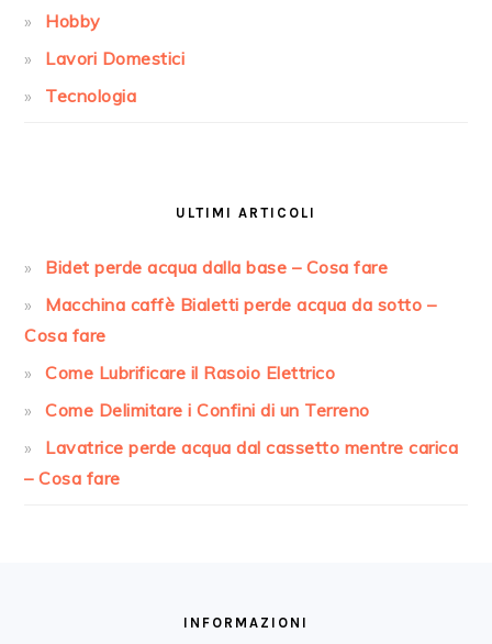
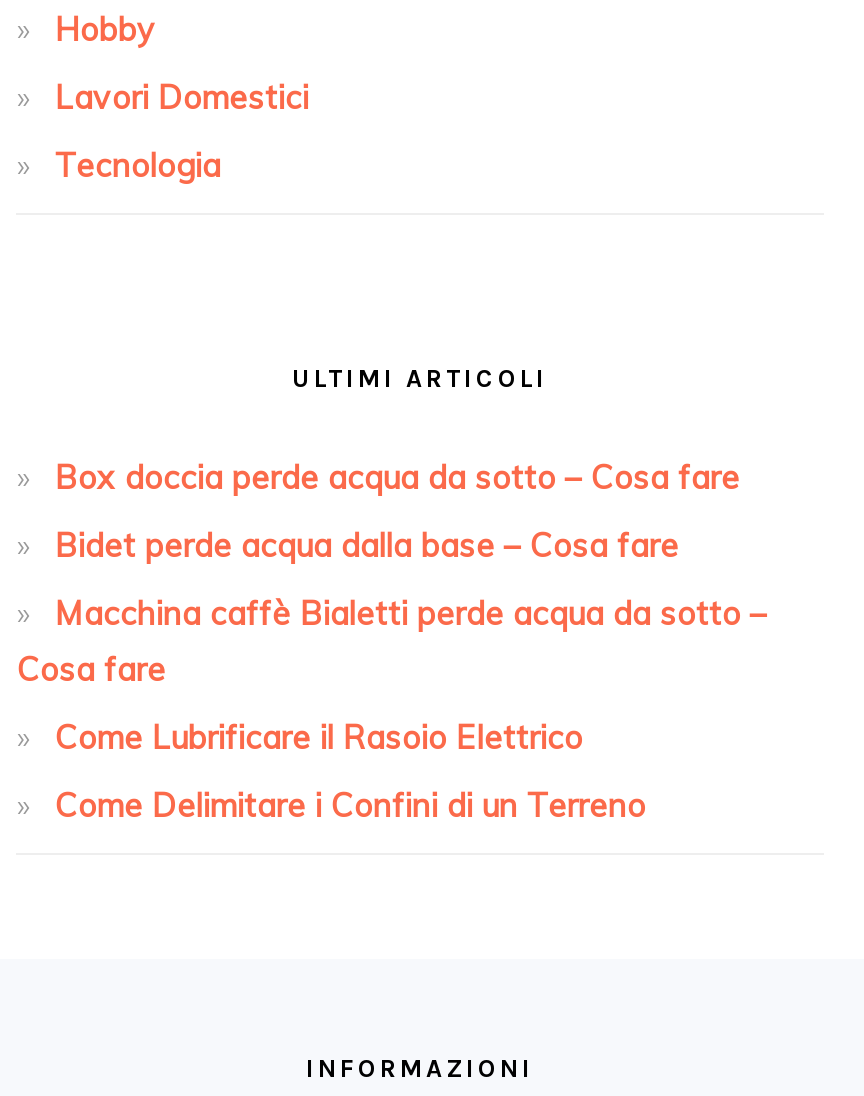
none -> [55,457,740,497] Box doccia perde acqua da sotto – Cosa fare
moved [25,256,436,421] -> [17,525,767,825]: Bidet perde acqua dalla base – Cosa fare | Macchina caffè Bialetti perde acqua da sotto – | Cosa fare | Come Lubrificare il Rasoio Elettrico | Come Delimitare i Confini di un Terreno
[25,436,458,489] Lavatrice perde acqua dal cassetto mentre carica | – Cosa fare -> none

